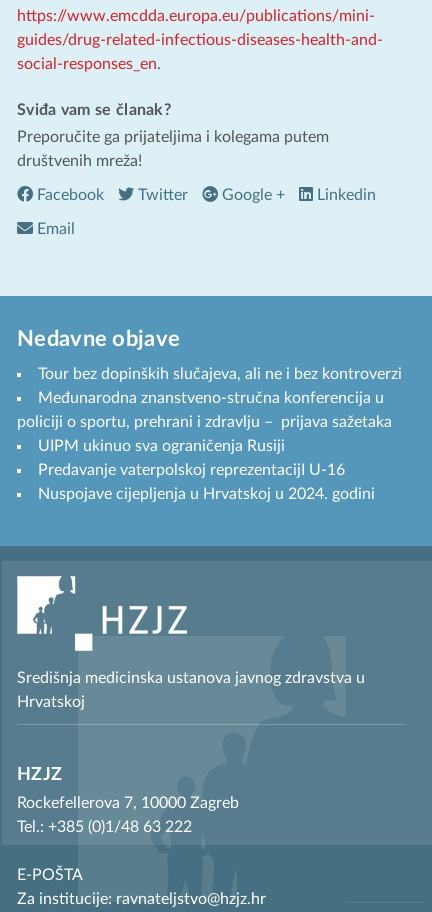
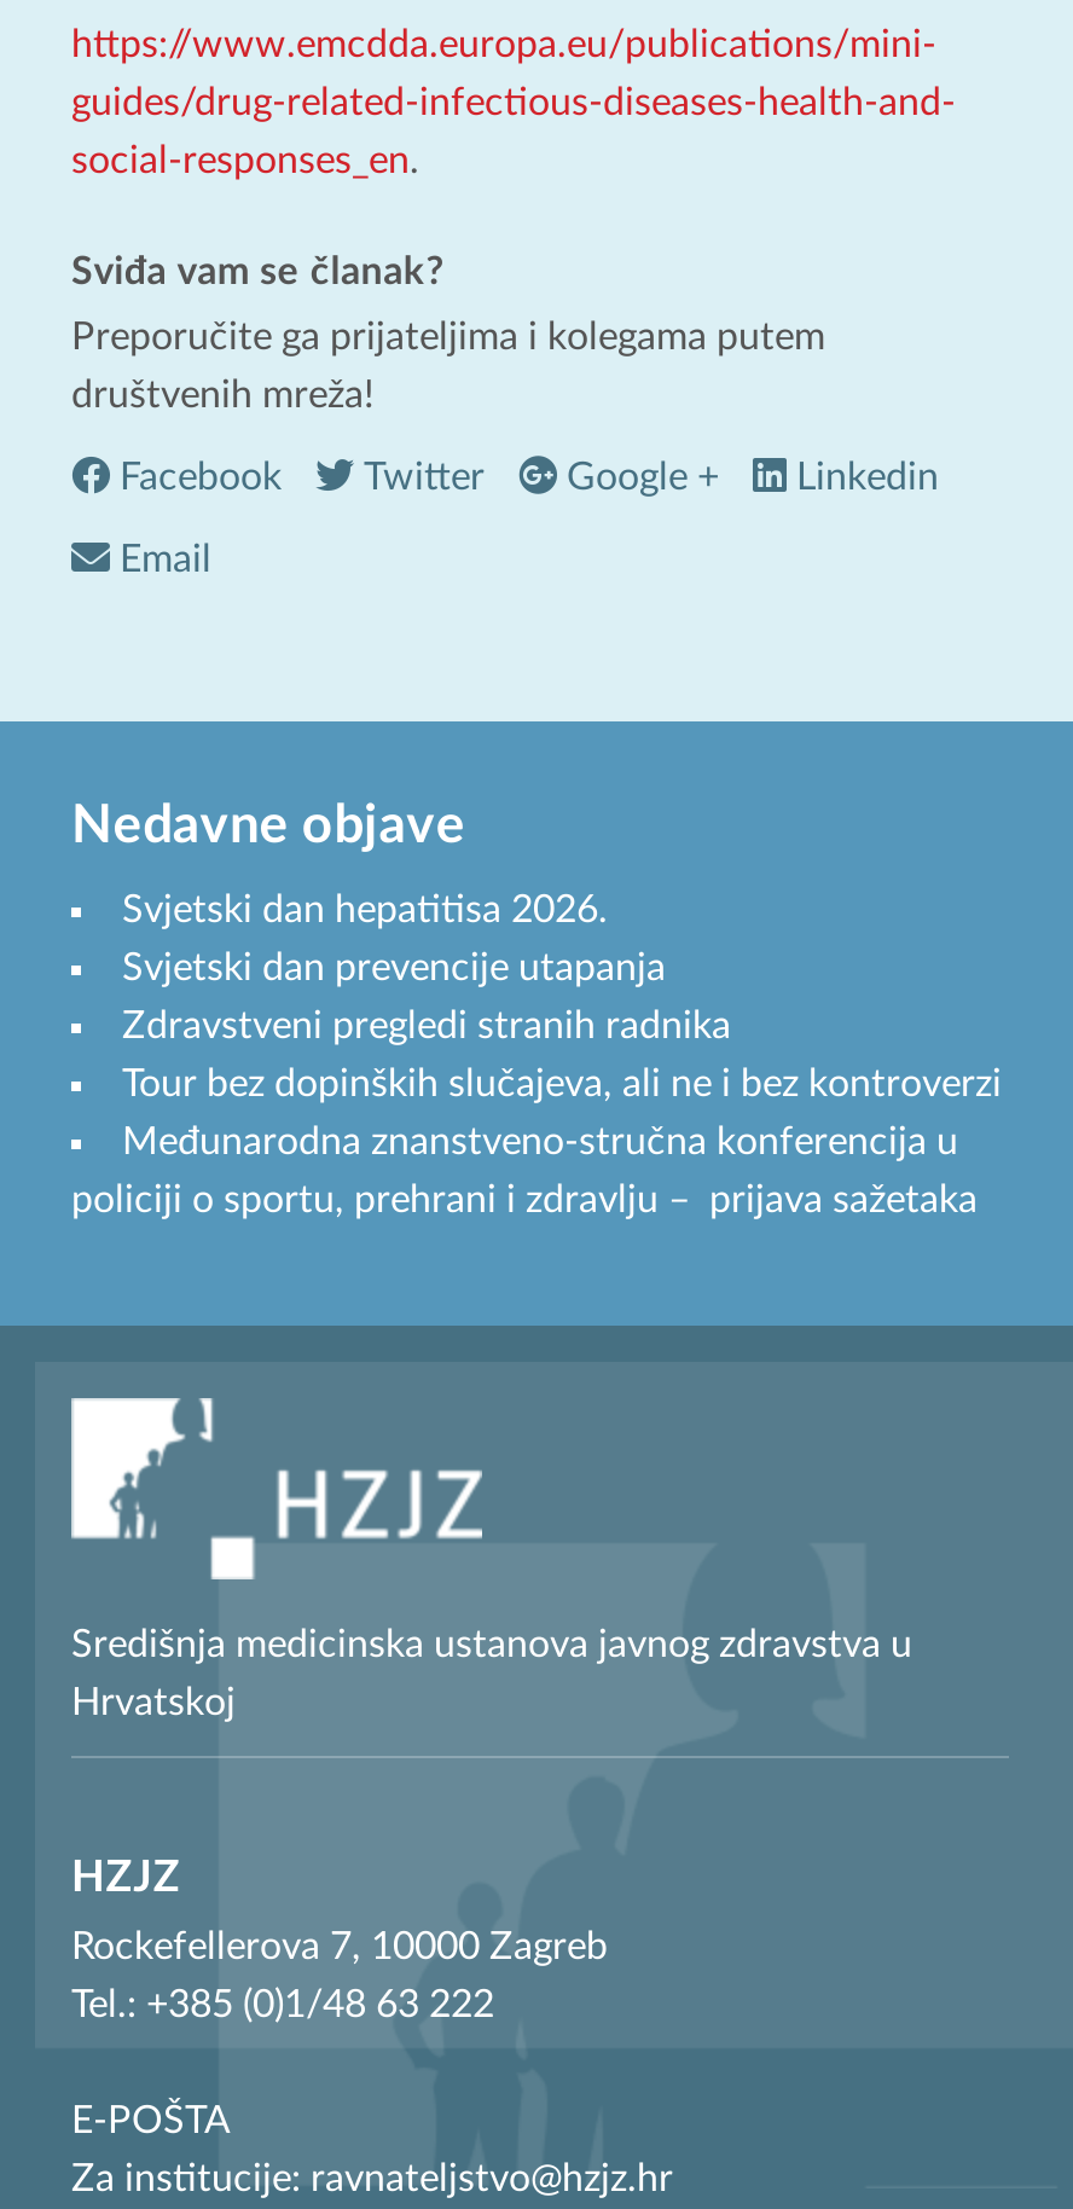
none -> [122,891,731,1046] Svjetski dan hepatitisa 2026. | Svjetski dan prevencije utapanja | Zdravstveni pregledi stranih radnika
moved [17,366,402,430] -> [71,1065,1002,1220]: Tour bez dopinških slučajeva, ali ne i bez kontroverzi | Međunarodna znanstveno-stručna konferencija u | policiji o sportu, prehrani i zdravlju – prijava sažetaka
[38,438,375,502] UIPM ukinuo sva ograničenja Rusiji | Predavanje vaterpolskoj reprezentacijI U-16 | Nuspojave cijepljenja u Hrvatskoj u 2024. godini -> none

